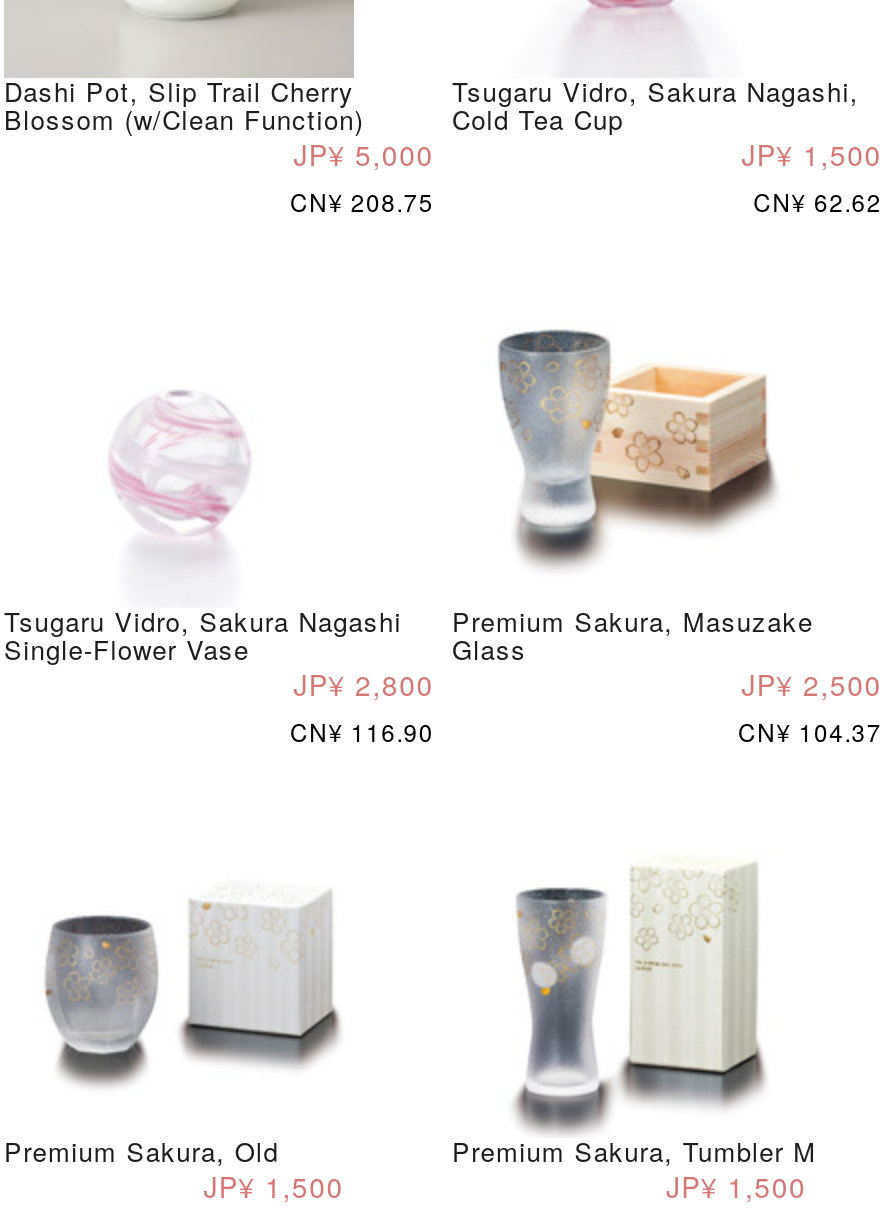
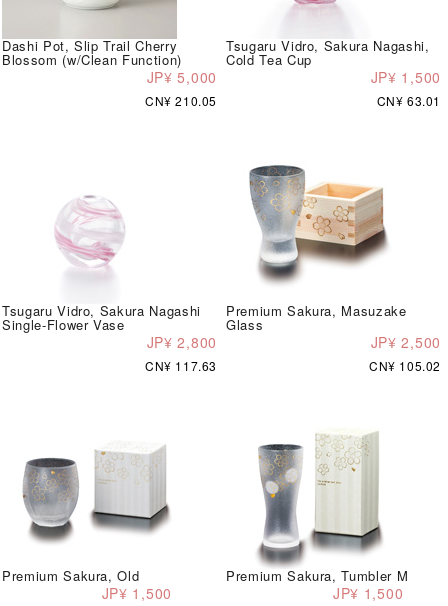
[290,183,434,217] CN¥ 208.75 -> [145,91,217,108] CN¥ 210.05
[753,183,882,217] CN¥ 62.62 -> [377,91,441,108] CN¥ 63.01
[290,713,434,747] CN¥ 116.90 -> [145,356,217,373] CN¥ 117.63
[738,713,882,747] CN¥ 104.37 -> [369,356,441,373] CN¥ 105.02

